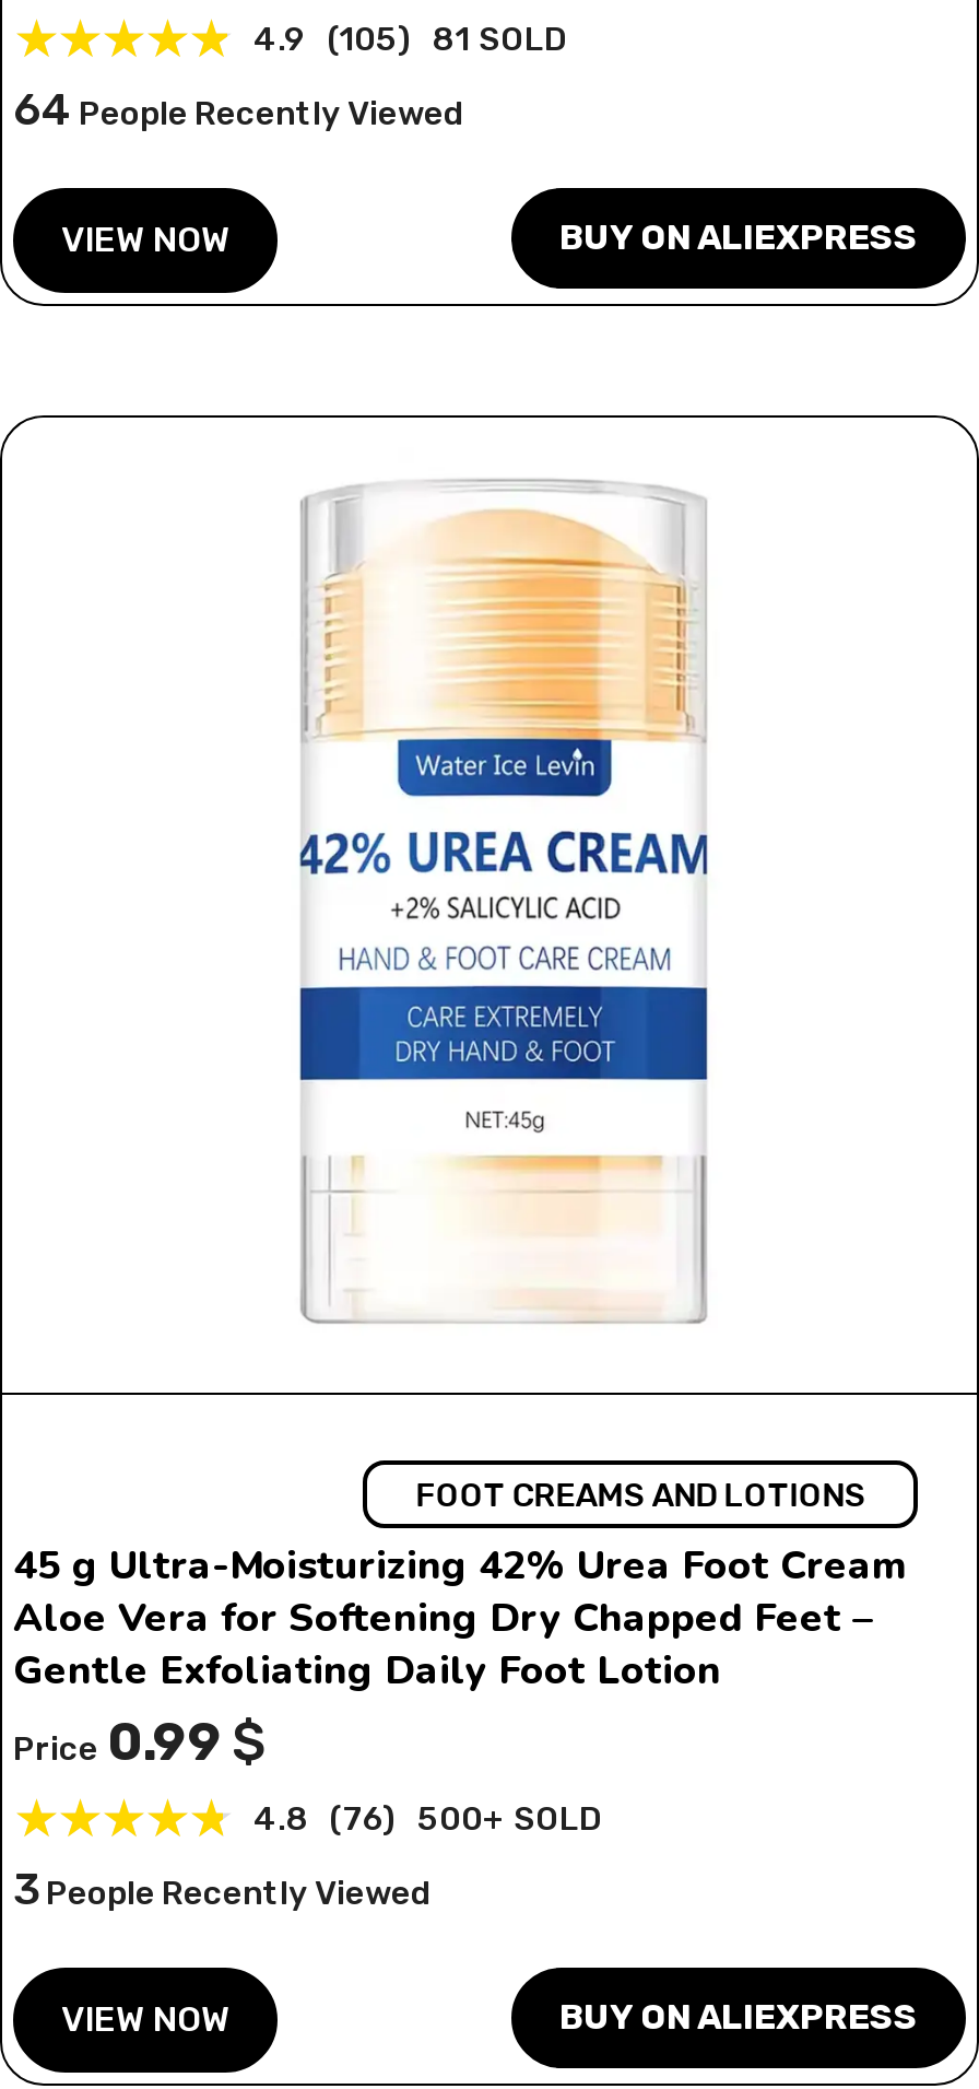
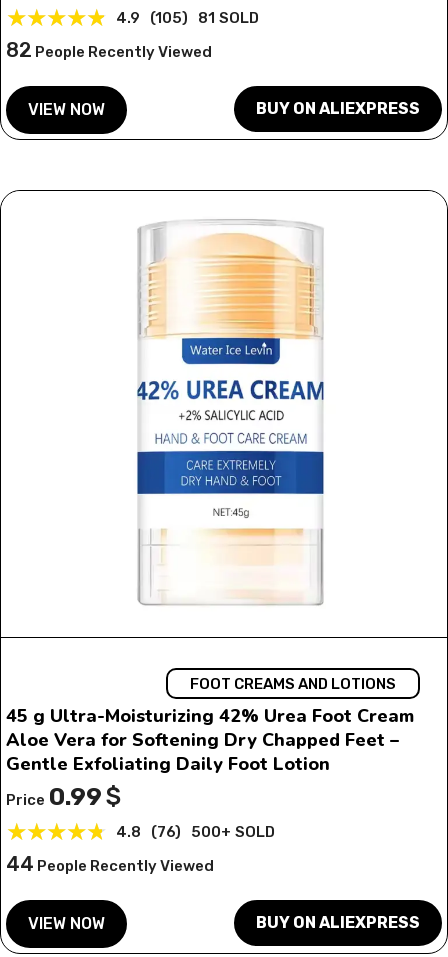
[13,83,465,136] 64 People Recently Viewed -> [6,38,212,62] 82 People Recently Viewed
[13,1863,433,1915] 3People Recently Viewed -> [6,852,214,876] 44People Recently Viewed

